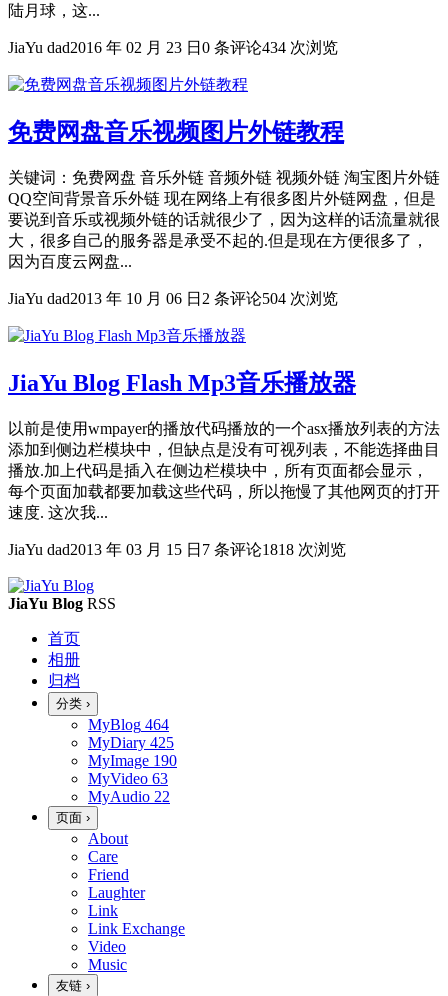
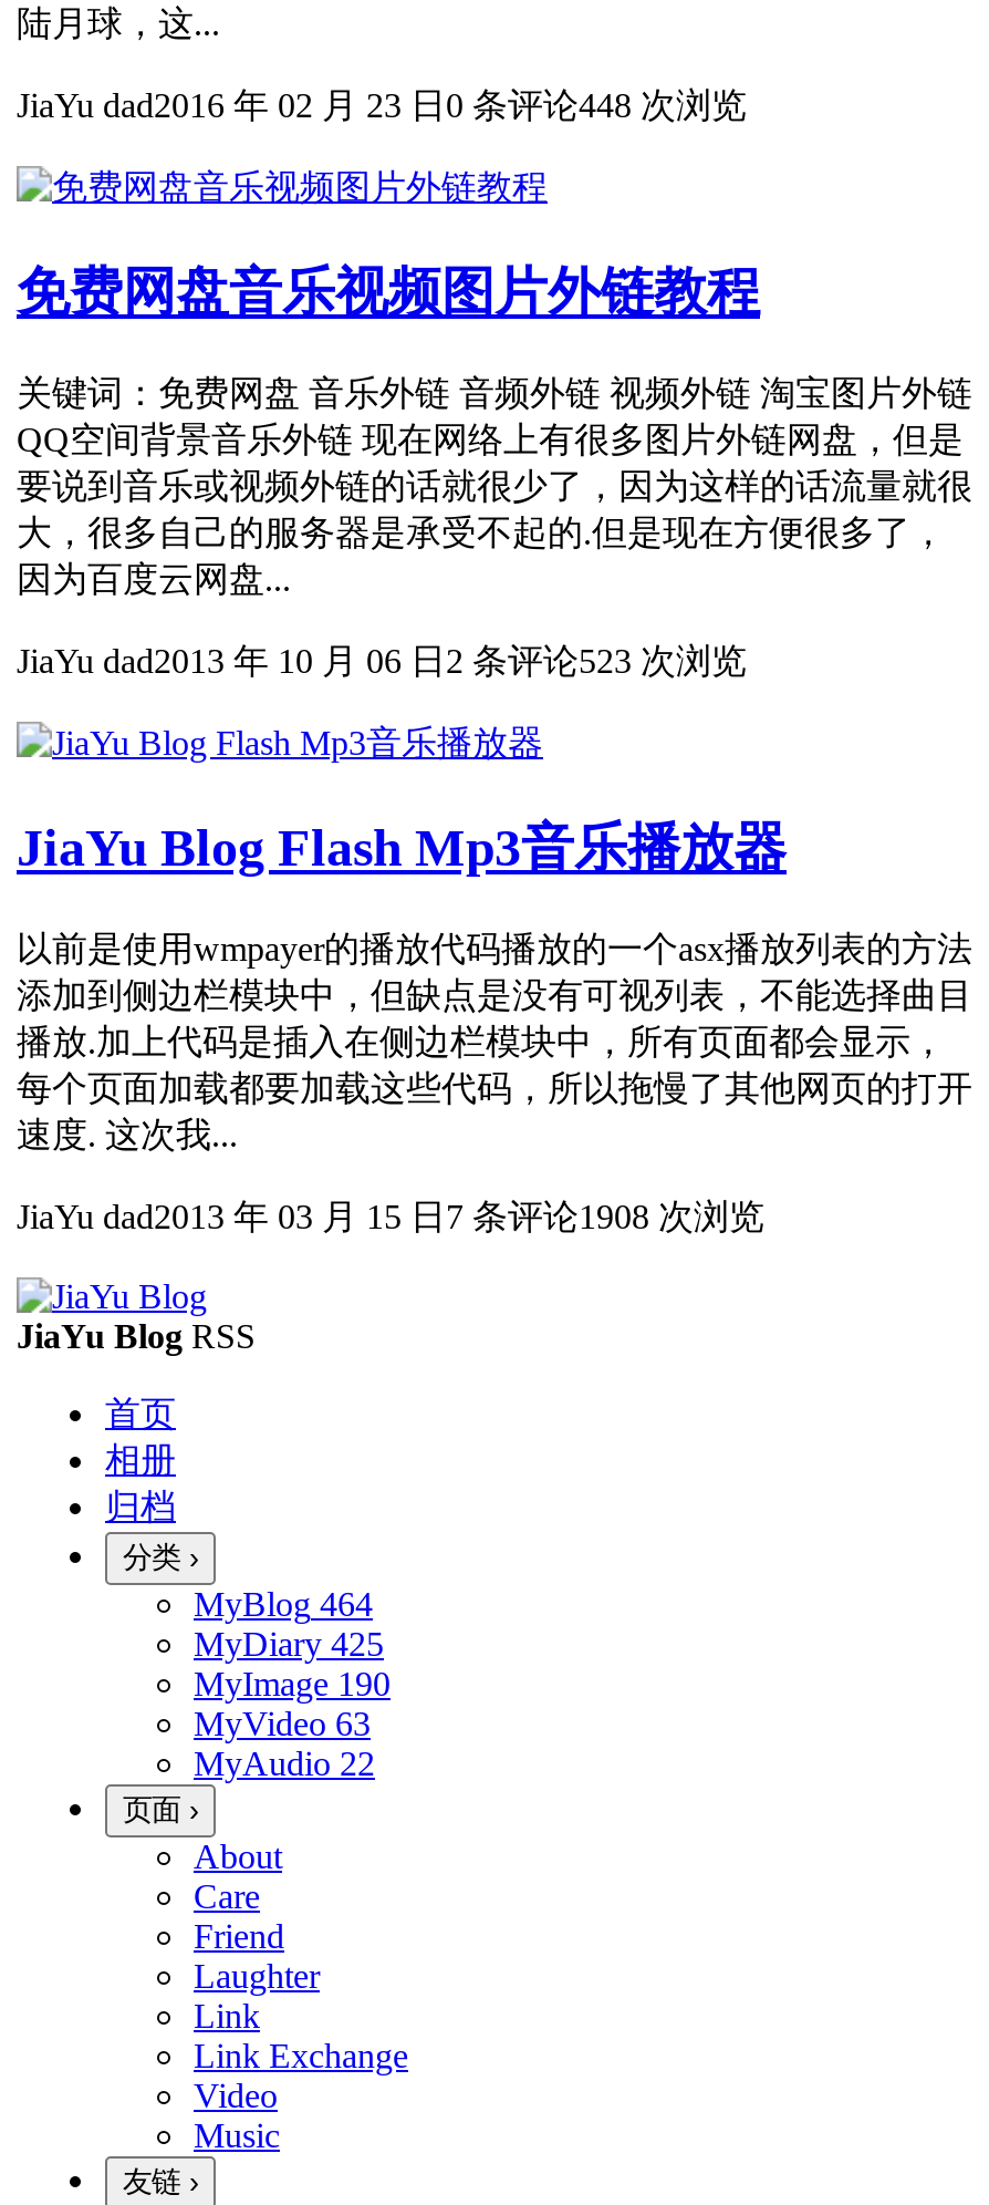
[8,39,338,56] JiaYu dad2016 年 02 月 23 日0 条评论434 次浏览 -> [17,86,747,124] JiaYu dad2016 年 02 月 23 日0 条评论448 次浏览
[8,290,338,307] JiaYu dad2013 年 10 月 06 日2 条评论504 次浏览 -> [17,641,747,679] JiaYu dad2013 年 10 月 06 日2 条评论523 次浏览
[8,540,346,557] JiaYu dad2013 年 03 月 15 日7 条评论1818 次浏览 -> [17,1197,764,1234] JiaYu dad2013 年 03 月 15 日7 条评论1908 次浏览

